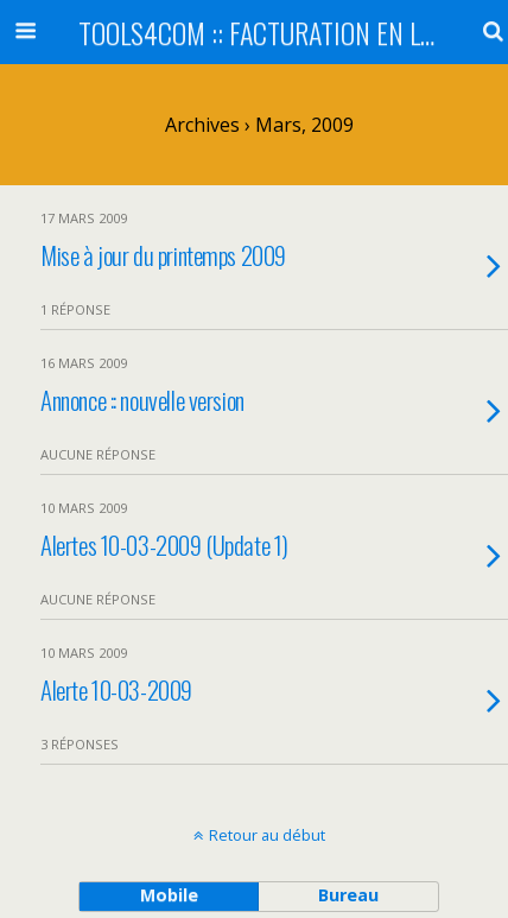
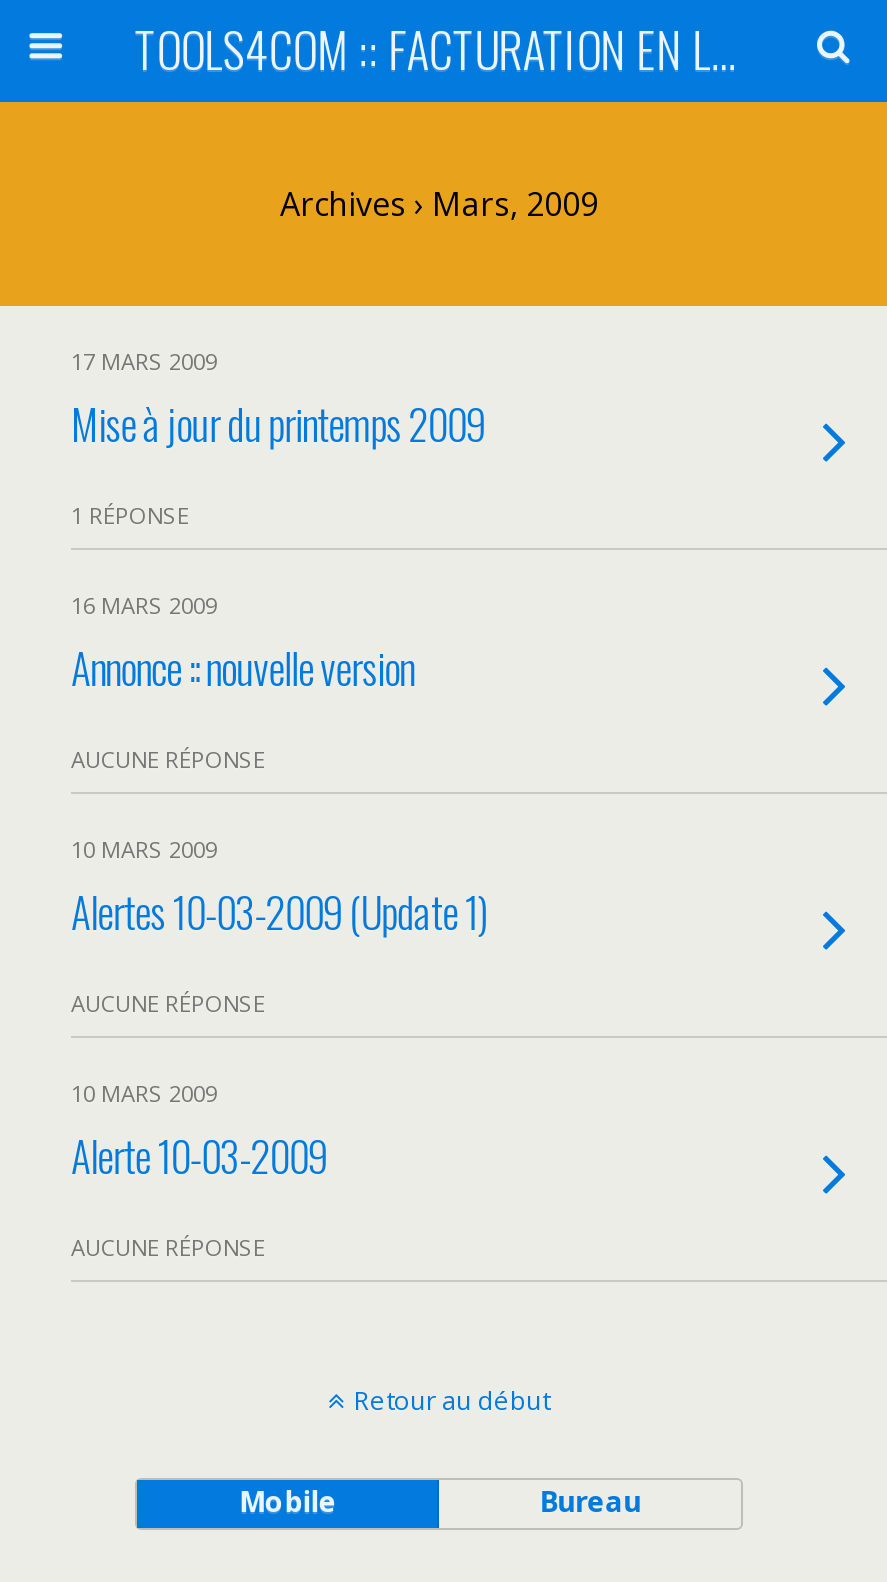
[40,735,119,753] 3 RÉPONSES -> [71,1232,265,1262] AUCUNE RÉPONSE

